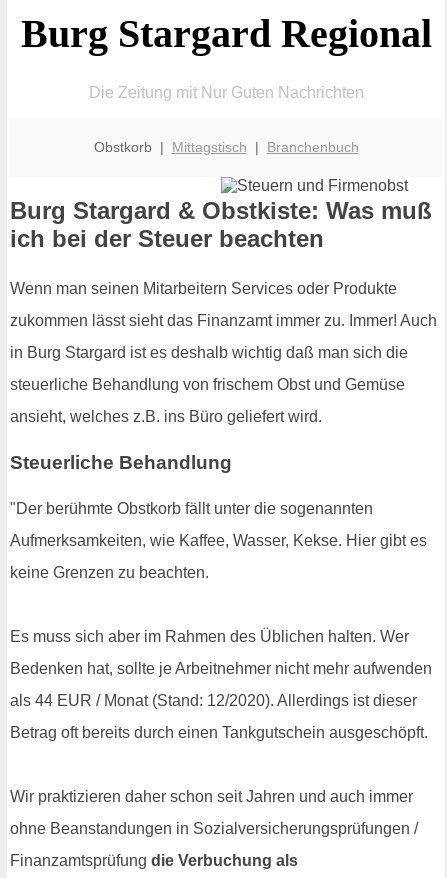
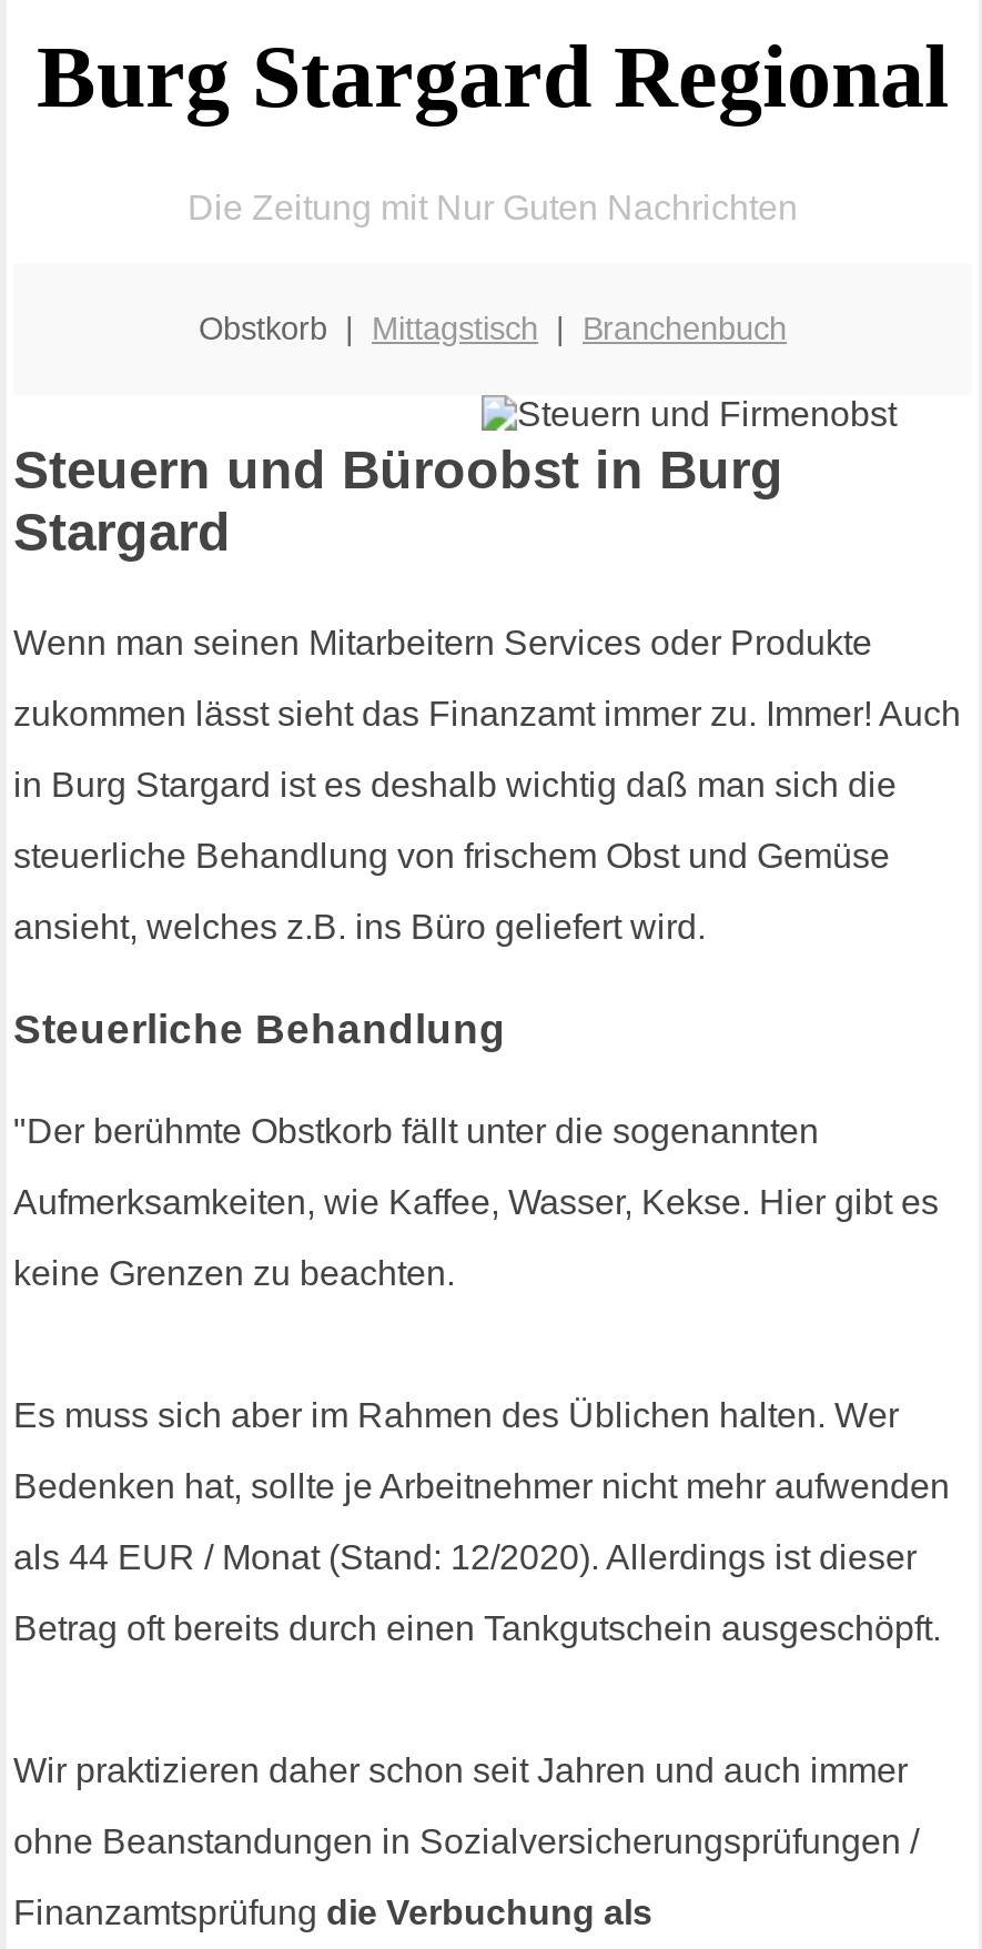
[10,197,432,252] Burg Stargard & Obstkiste: Was muß | ich bei der Steuer beachten -> [13,440,783,562] Steuern und Büroobst in Burg | Stargard

